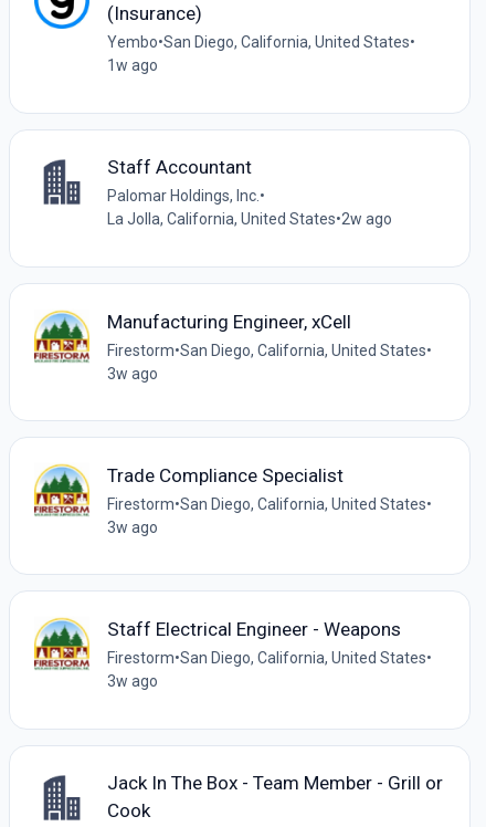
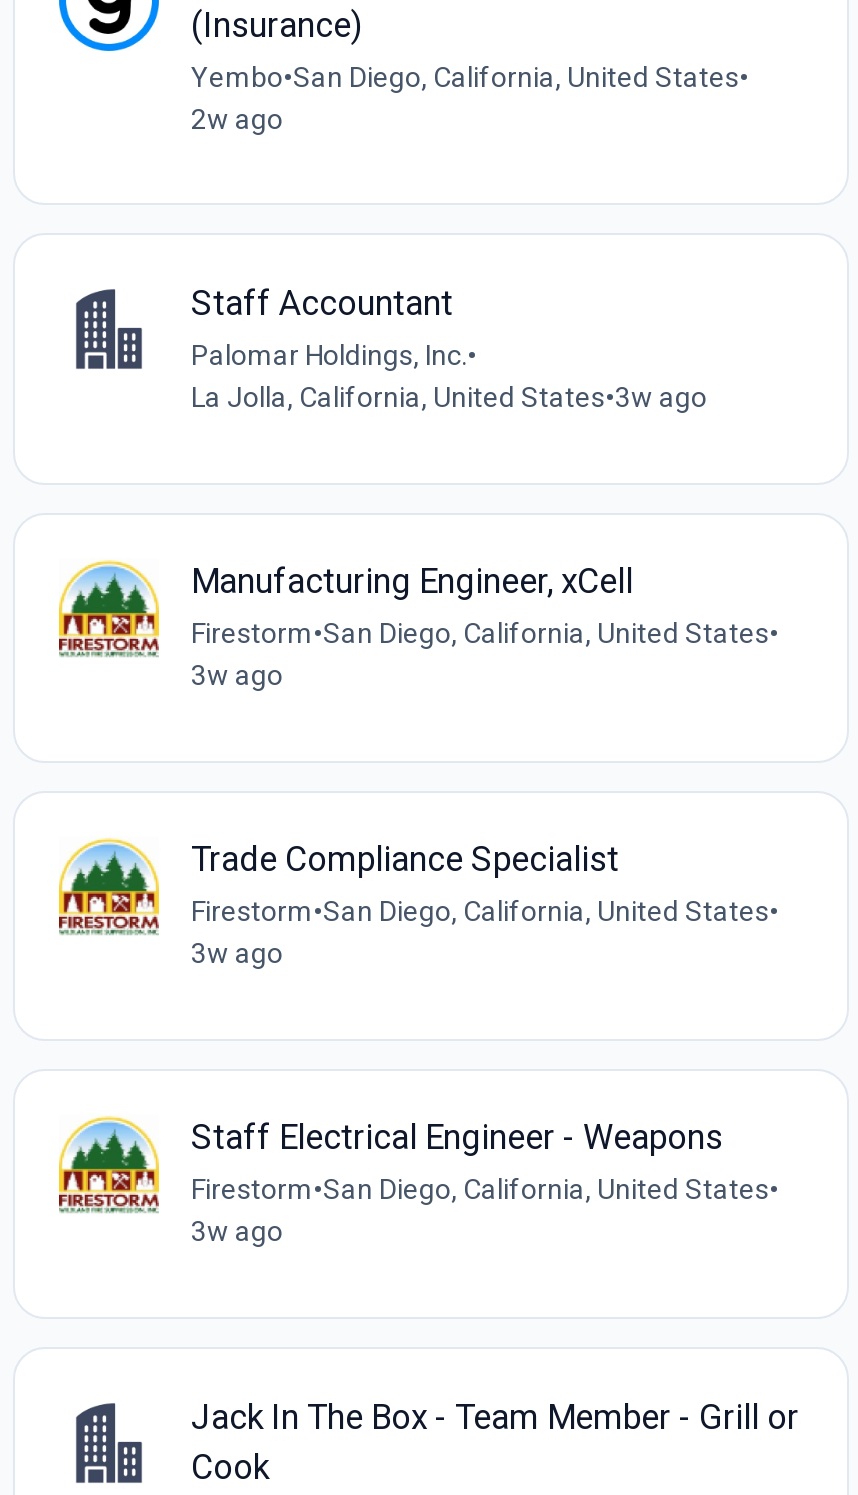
[107,57,158,74] 1w ago -> [191,102,283,134] 2w ago
[107,211,392,228] La Jolla, California, United States•2w ago -> [191,381,707,413] La Jolla, California, United States•3w ago

